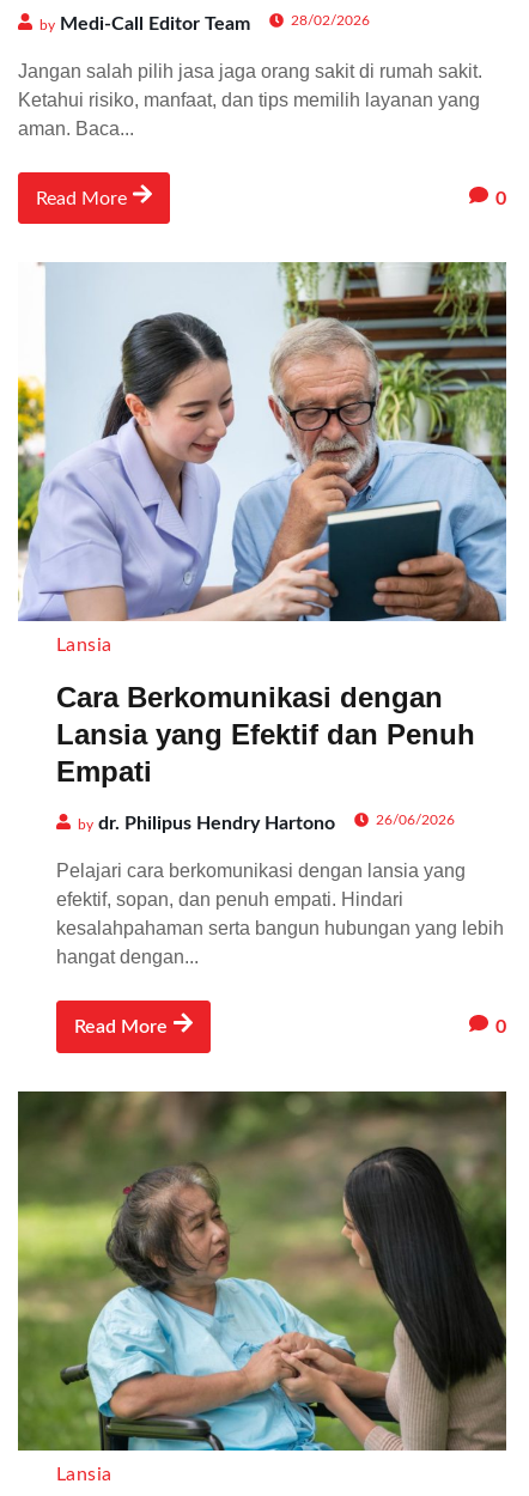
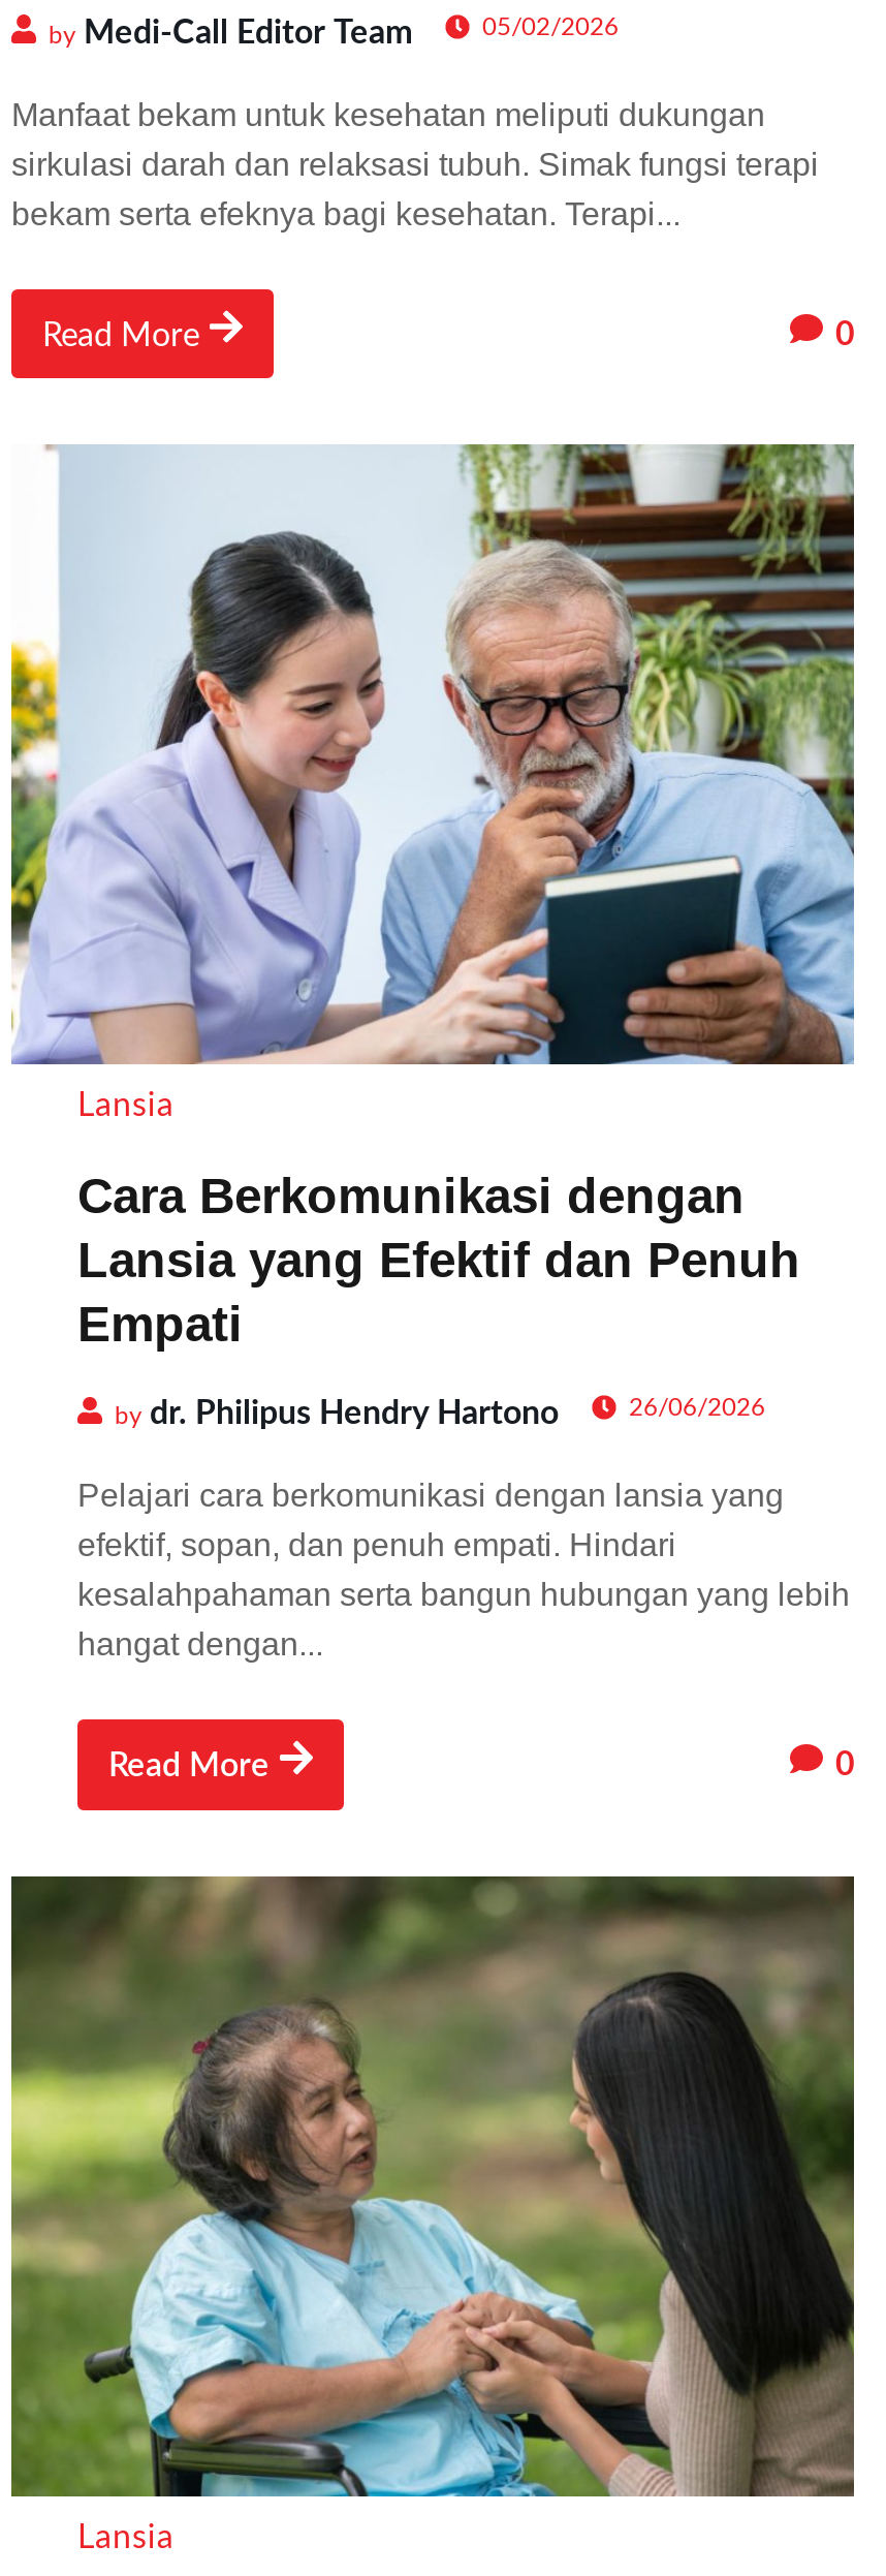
[291,13,370,28] 28/02/2026 -> [482,14,619,39] 05/02/2026
[18,61,482,139] Jangan salah pilih jasa jaga orang sakit di rumah sakit. | Ketahui risiko, manfaat, dan tips memilih layanan yang | aman. Baca... -> [11,97,819,231] Manfaat bekam untuk kesehatan meliputi dukungan | sirkulasi darah dan relaksasi tubuh. Simak fungsi terapi | bekam serta efeknya bagi kesehatan. Terapi...

